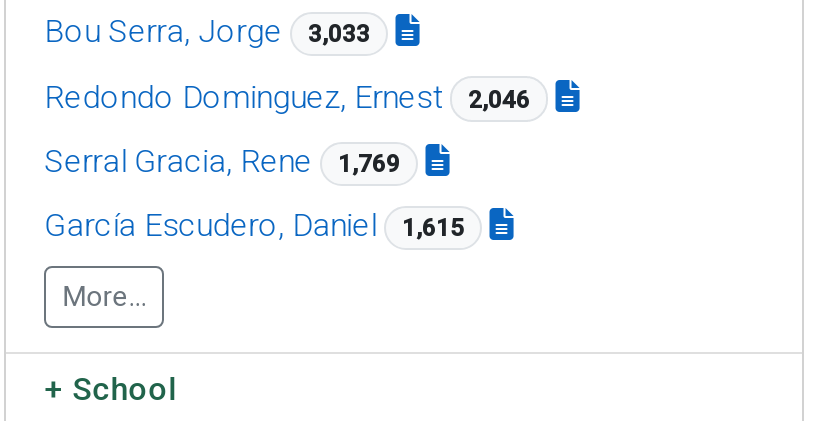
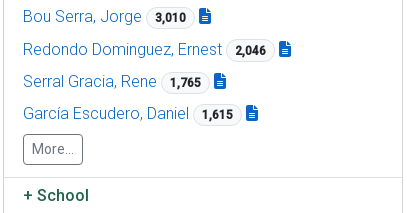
[44,12,370,50] Bou Serra, Jorge 3,033 -> [23,7,186,26] Bou Serra, Jorge 3,010
[44,142,400,180] Serral Gracia, Rene 1,769 -> [23,72,201,91] Serral Gracia, Rene 1,765

